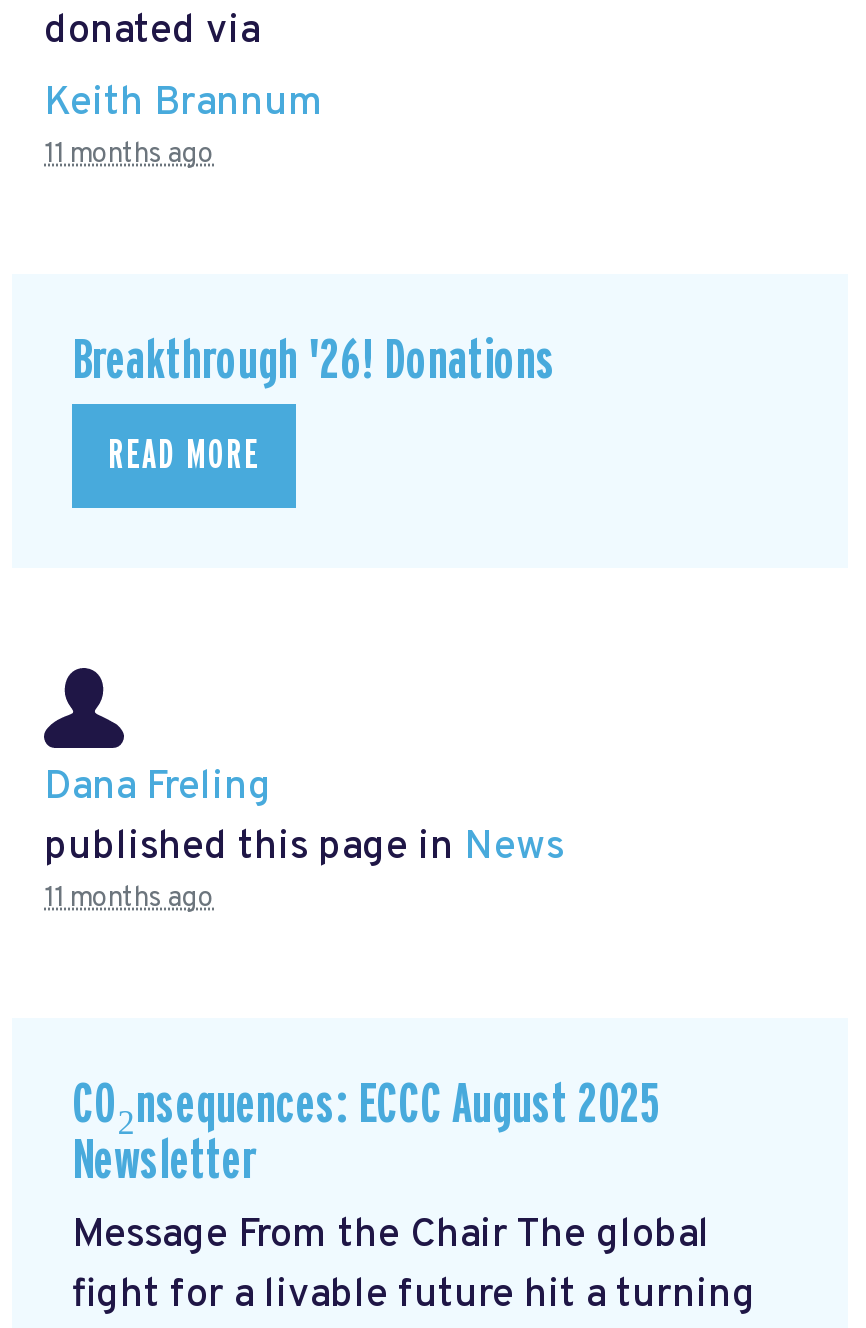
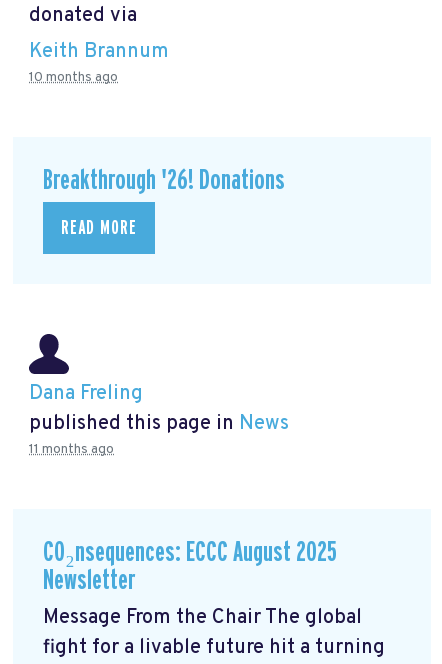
[44,138,214,172] 11 months ago -> [29,69,118,86] 10 months ago

